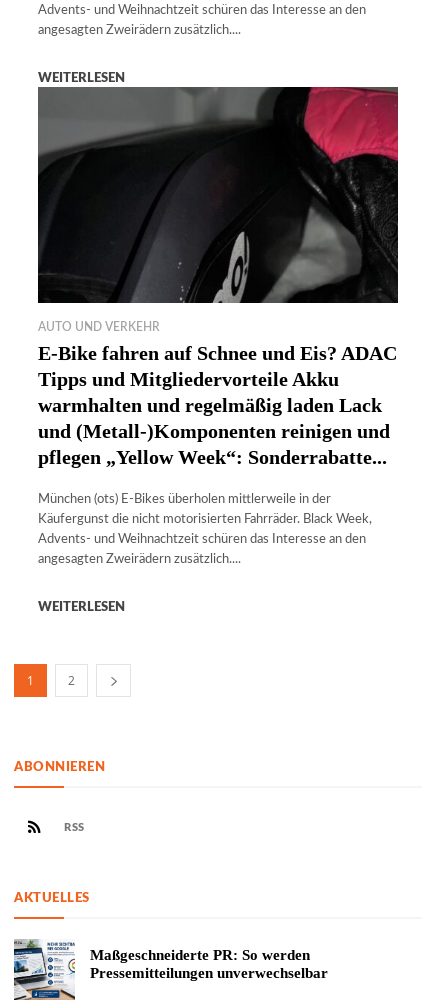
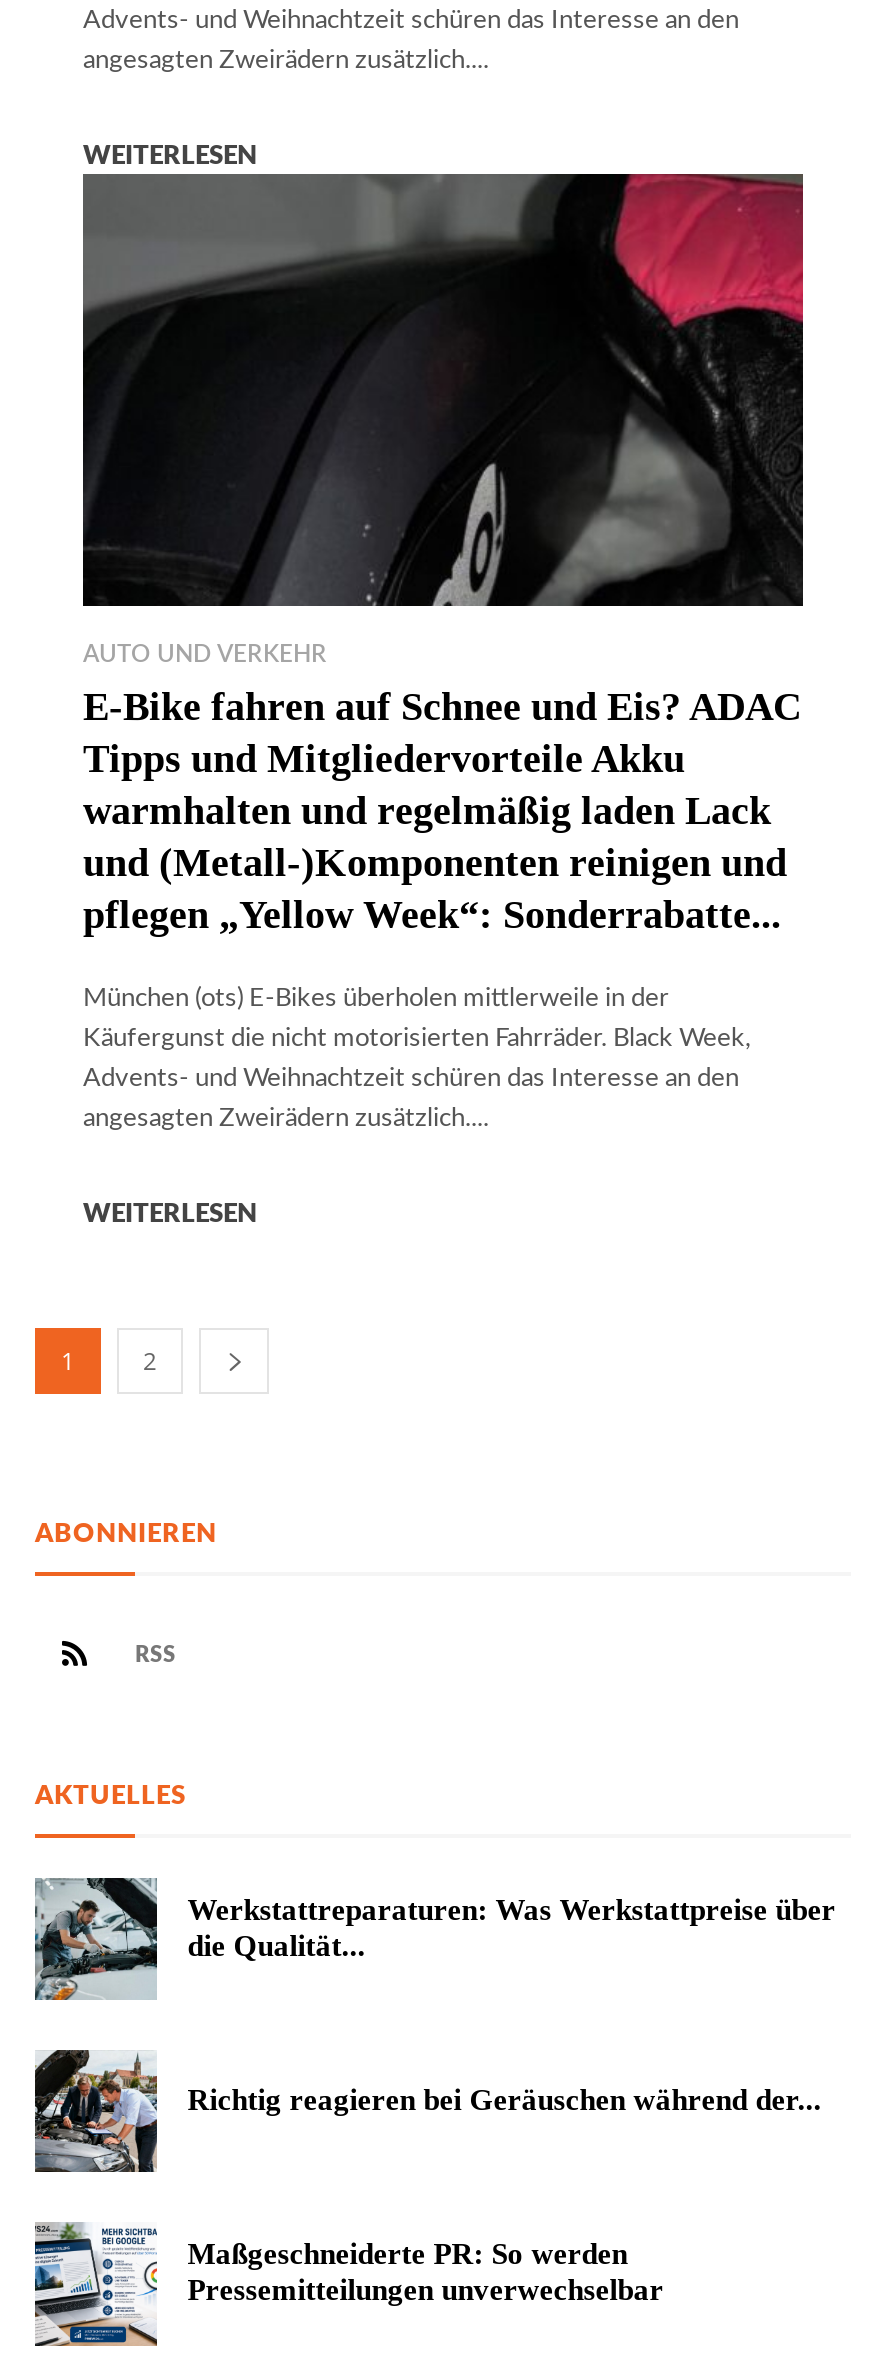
none -> [33,2048,821,2176] [image] | Richtig reagieren bei Geräuschen während der...
none -> [35,1876,835,2002] [image] | Werkstattreparaturen: Was Werkstattpreise über | die Qualität...

